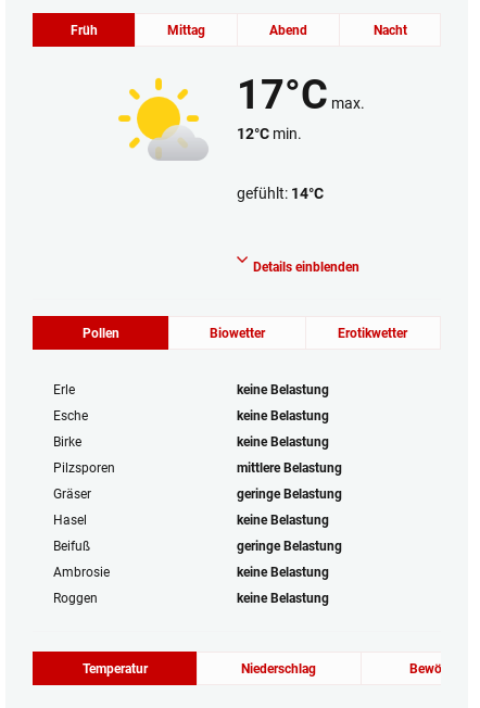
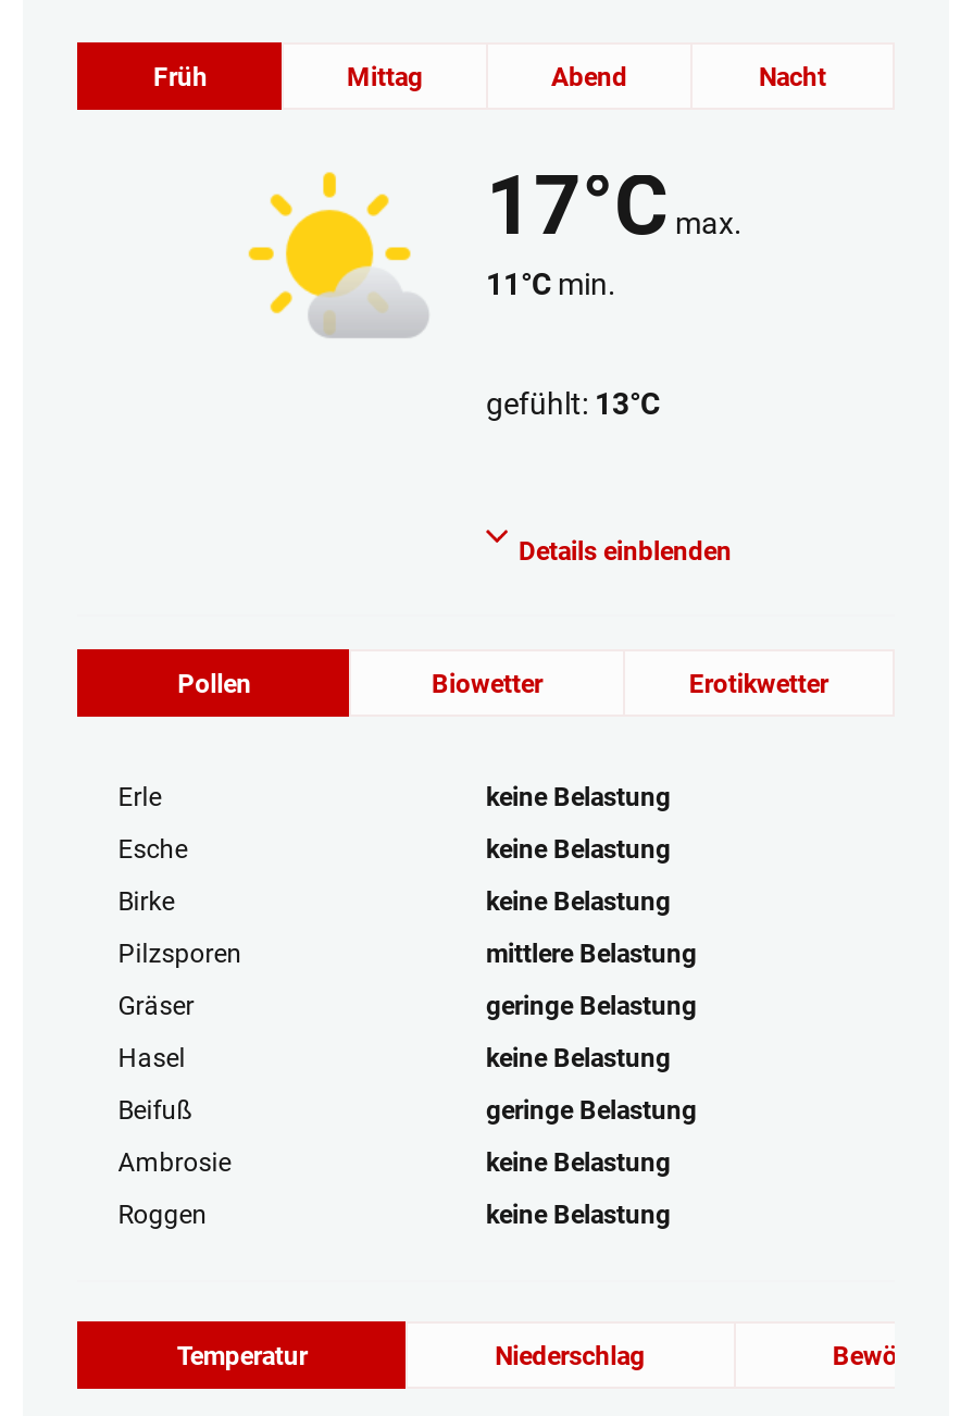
[237,125,302,142] 12°C min. -> [486,266,616,301] 11°C min.
[237,185,324,202] gefühlt: 14°C -> [486,386,660,421] gefühlt: 13°C

